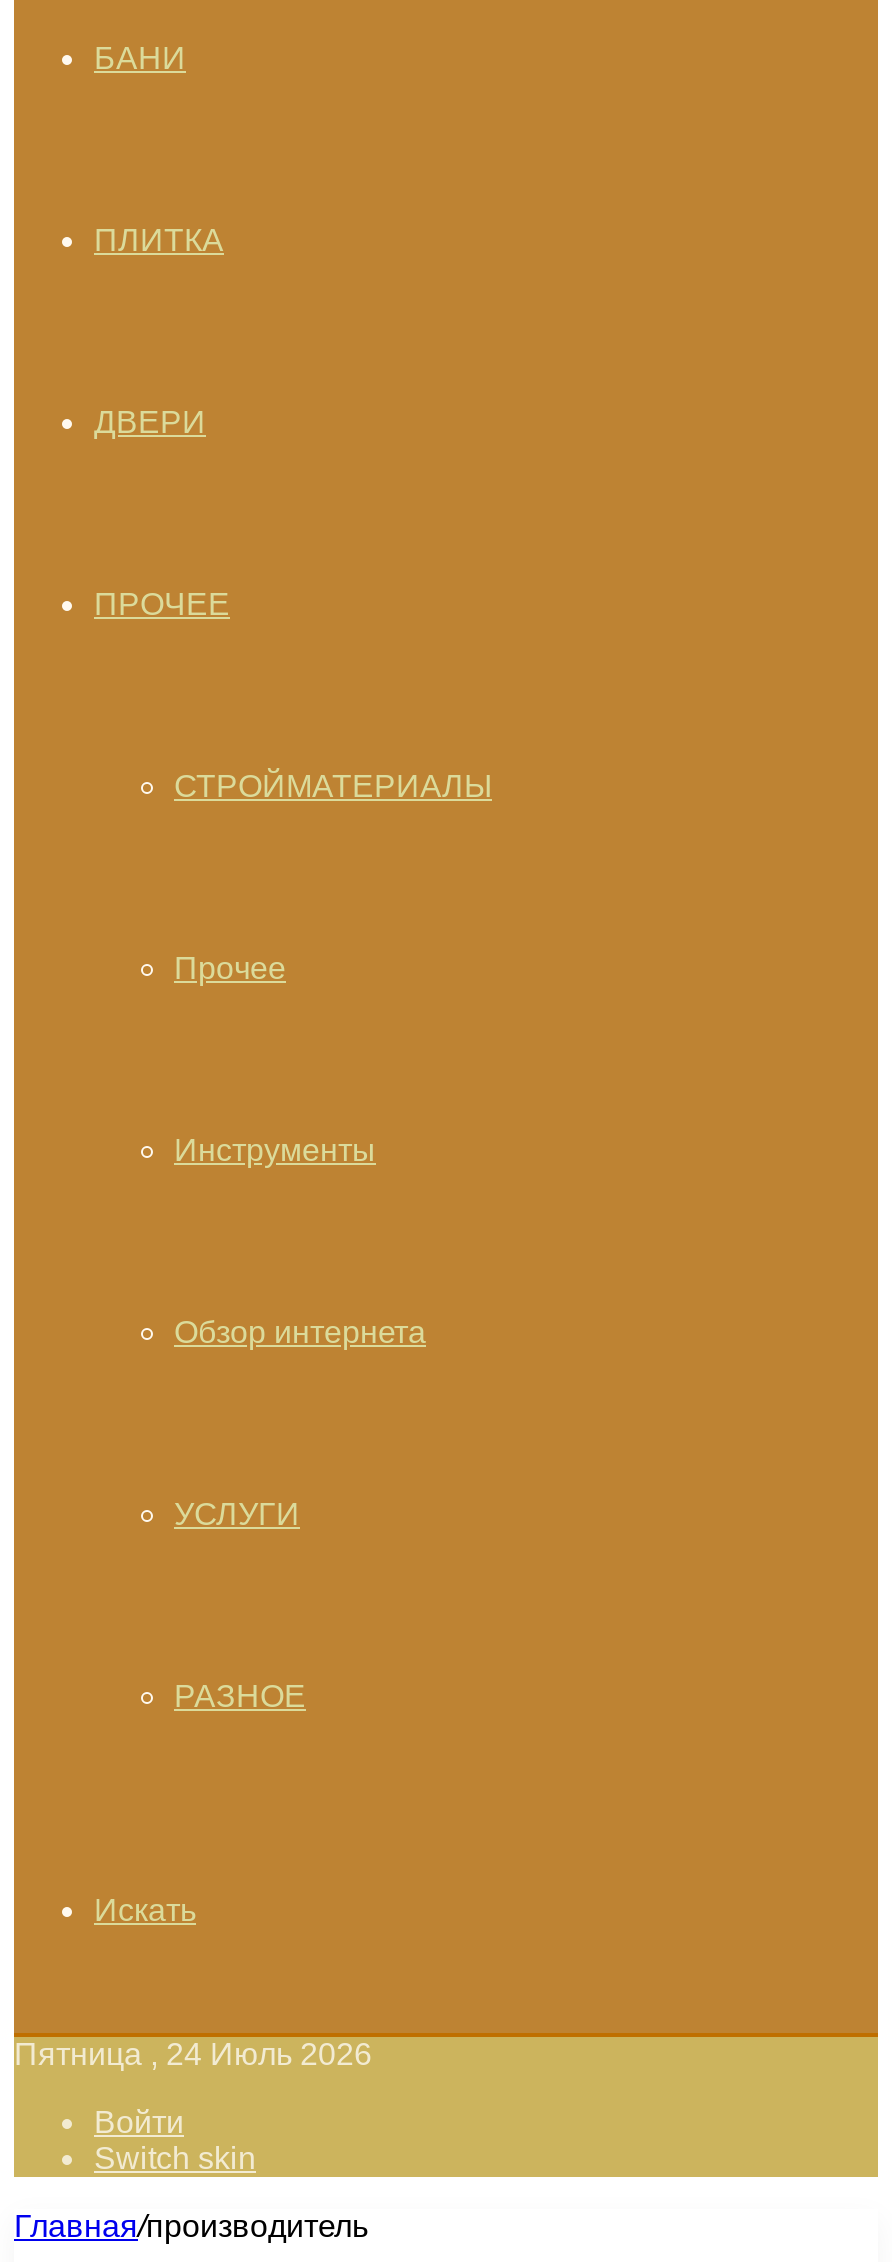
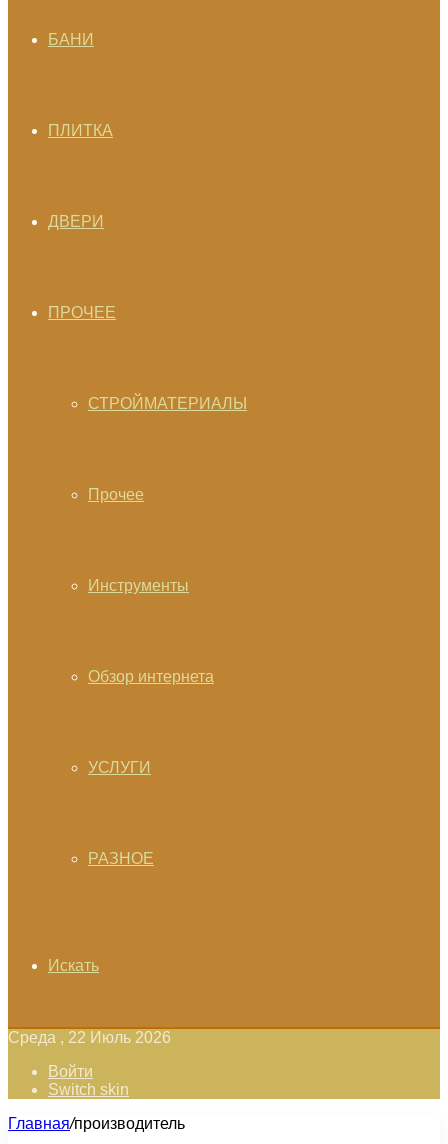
[14,2037,372,2071] Пятница , 24 Июль 2026 -> [8,1029,171,1046] Среда , 22 Июль 2026

